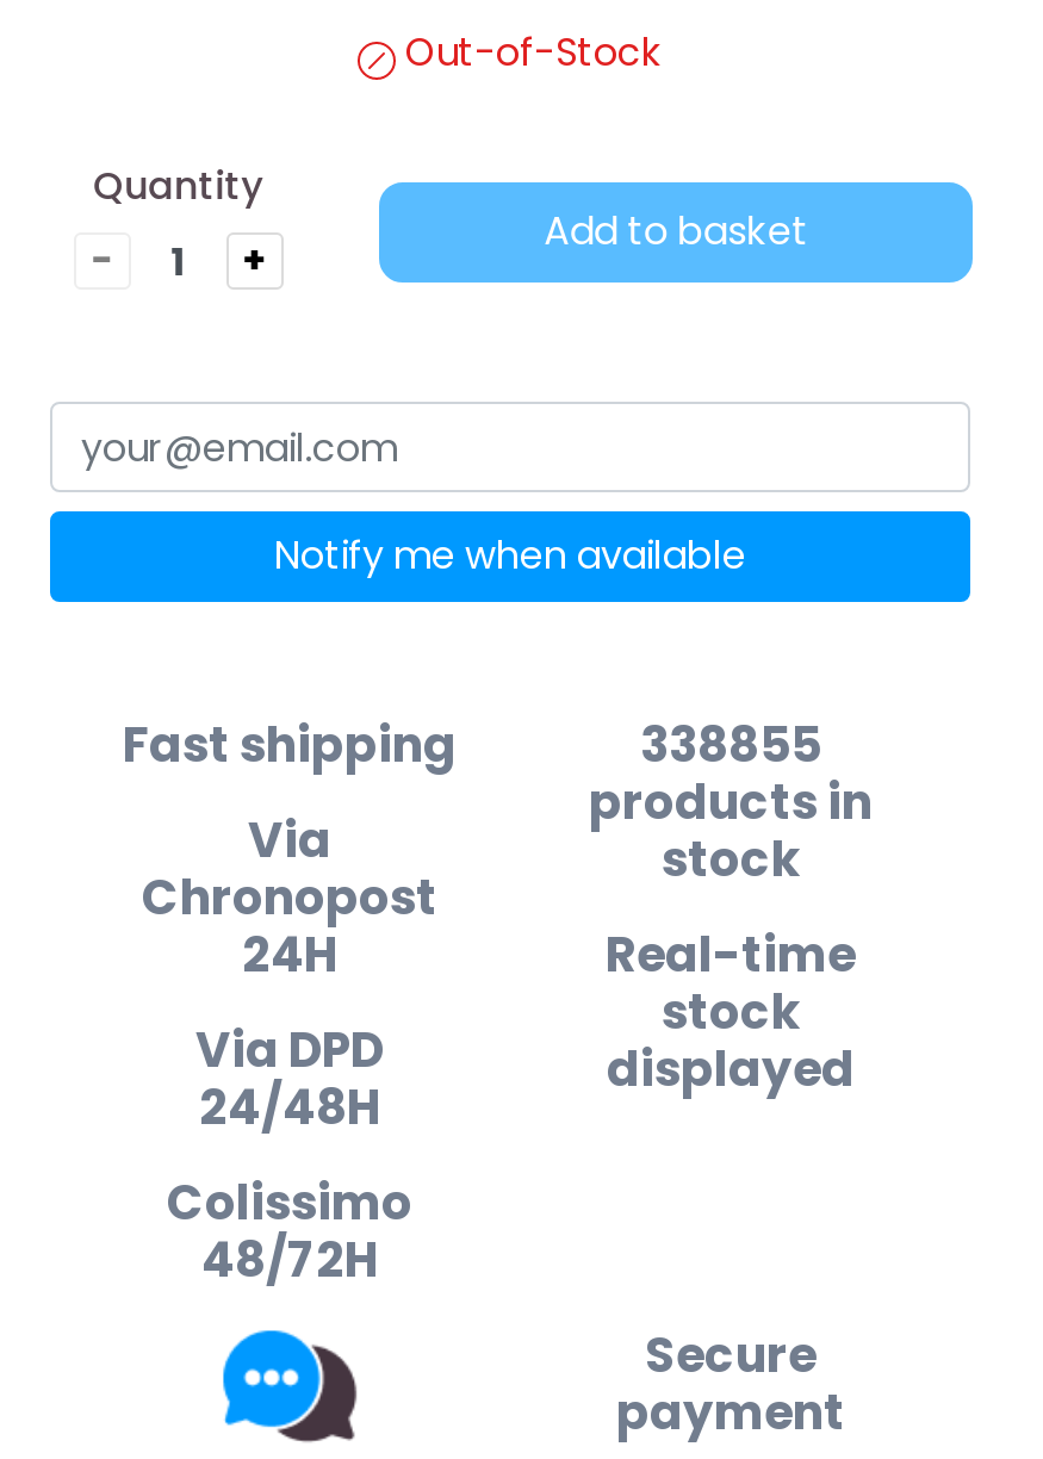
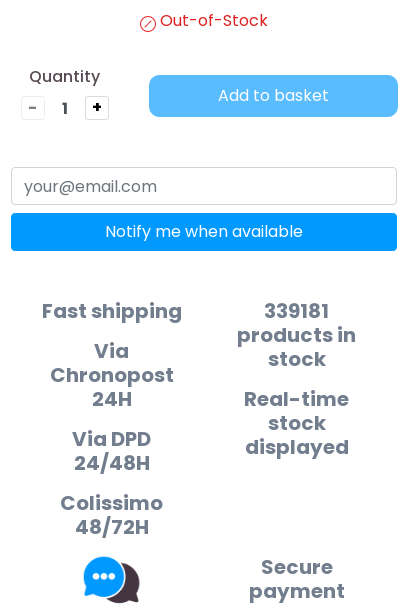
[640,712,821,778] 338855 -> [264,297,329,325] 339181

